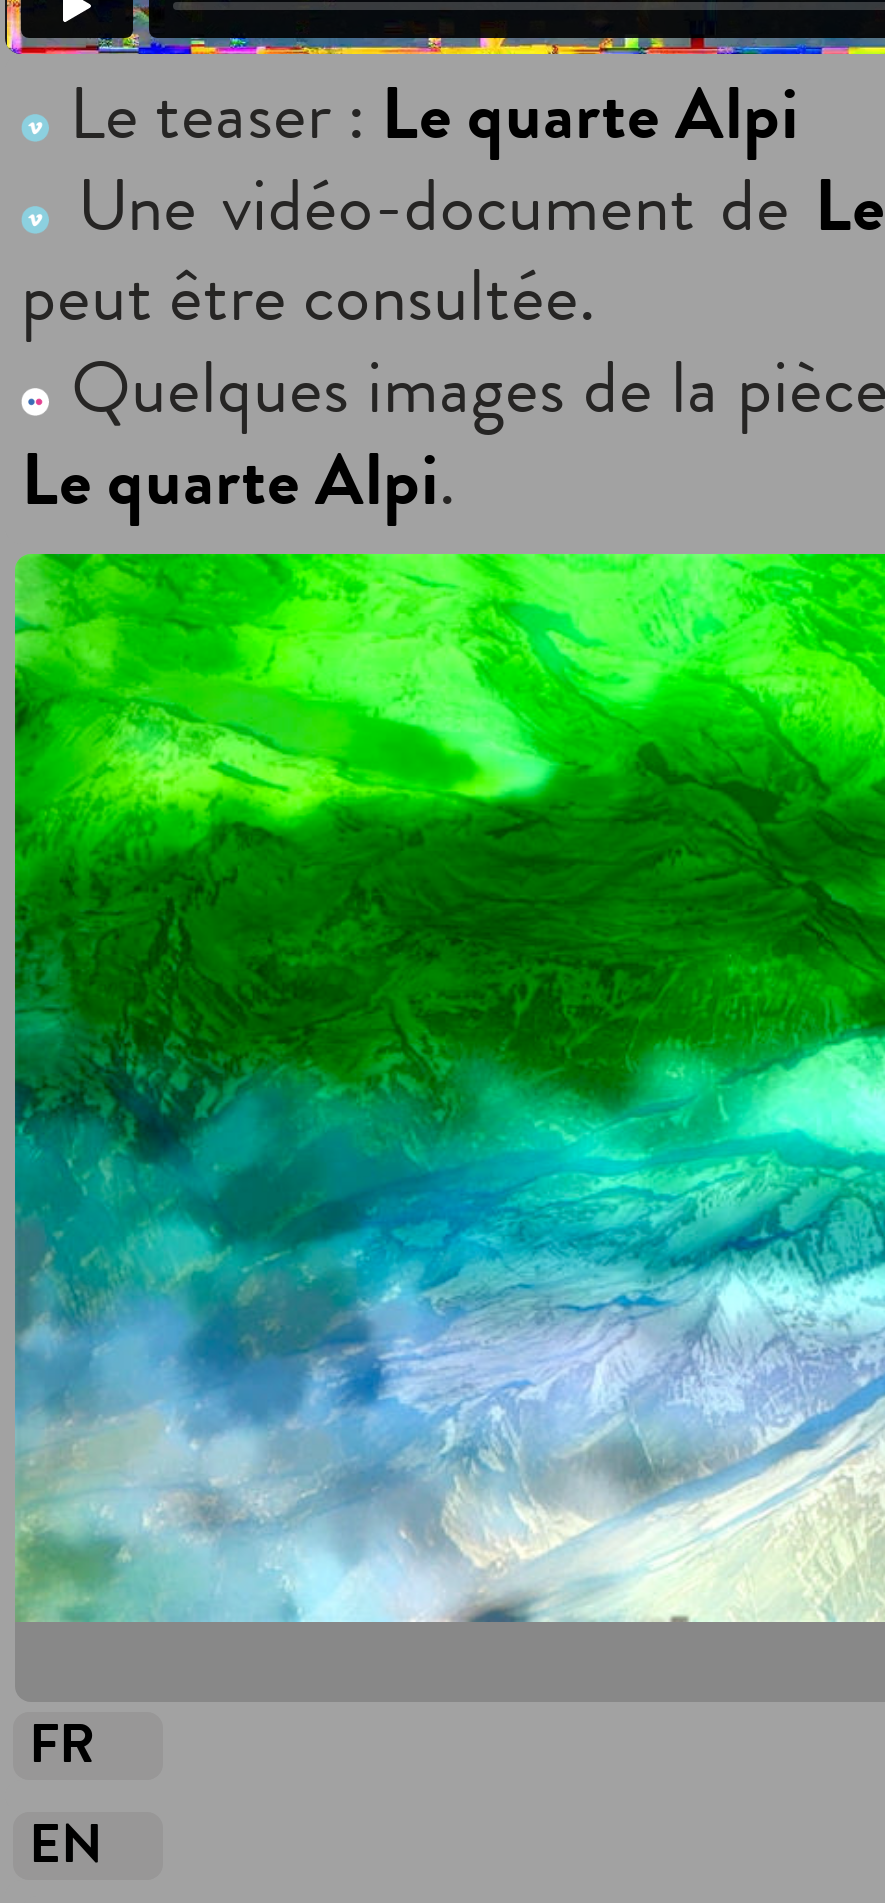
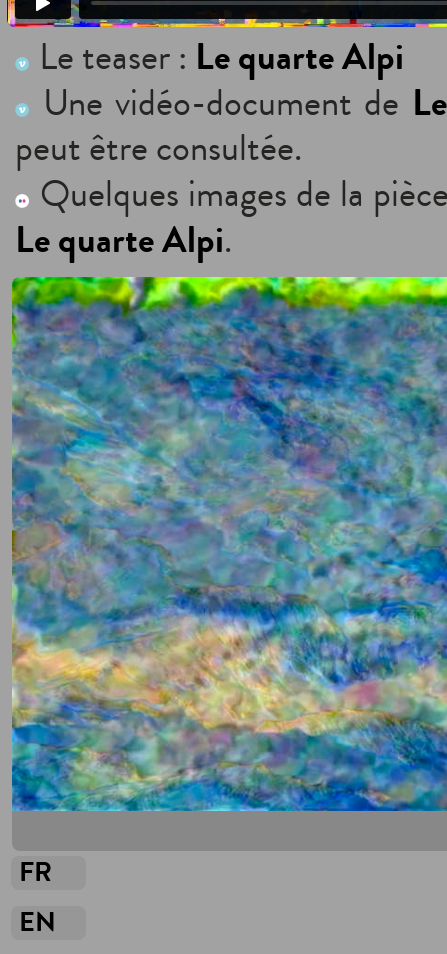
[13,552,879,1624] [image] -> [11,276,444,812] [image]

